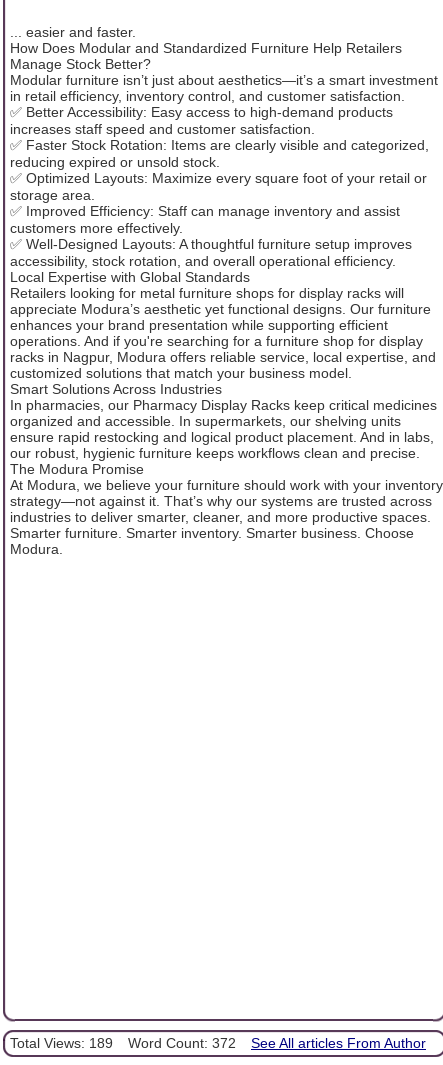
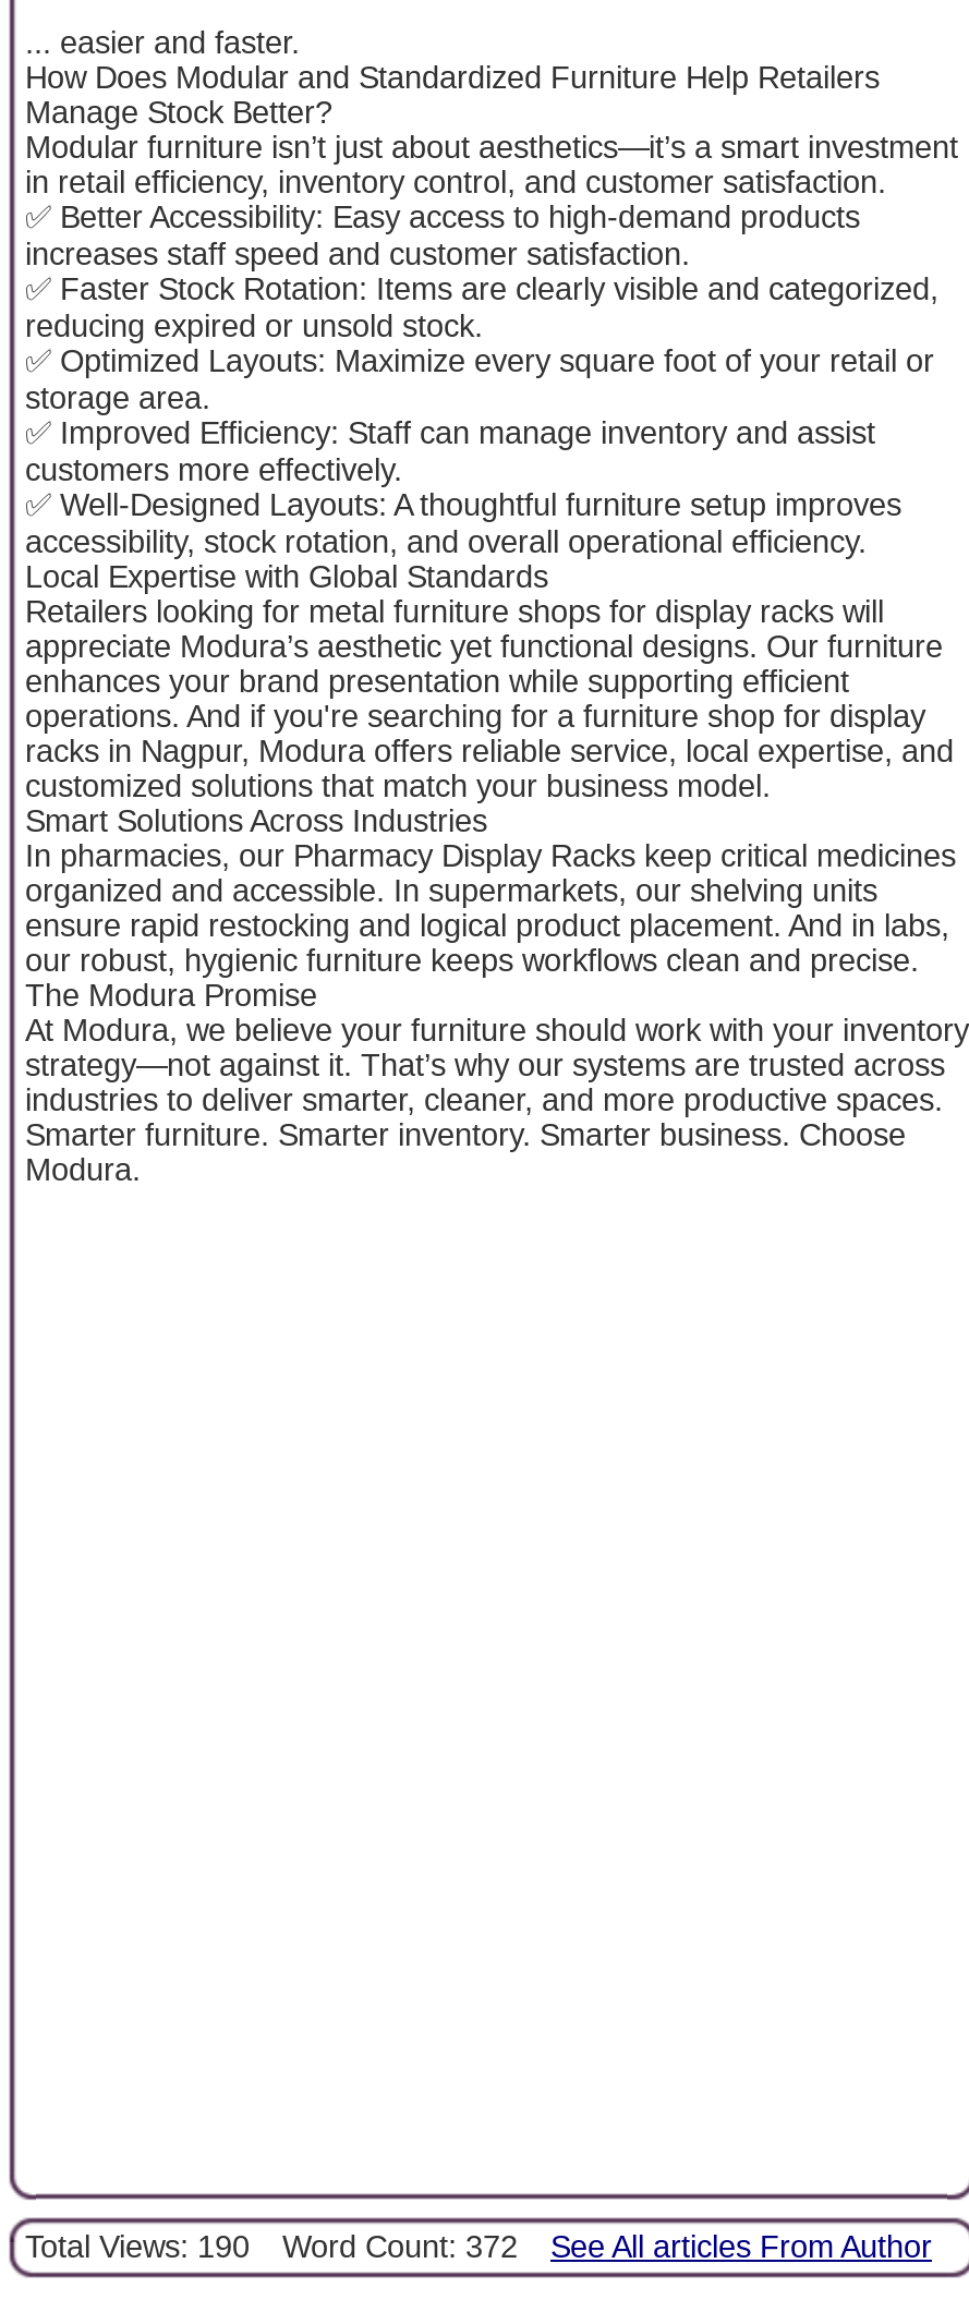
[10,1035,426,1051] Total Views: 189 Word Count: 372 See All articles From Author -> [25,2228,932,2263] Total Views: 190 Word Count: 372 See All articles From Author

